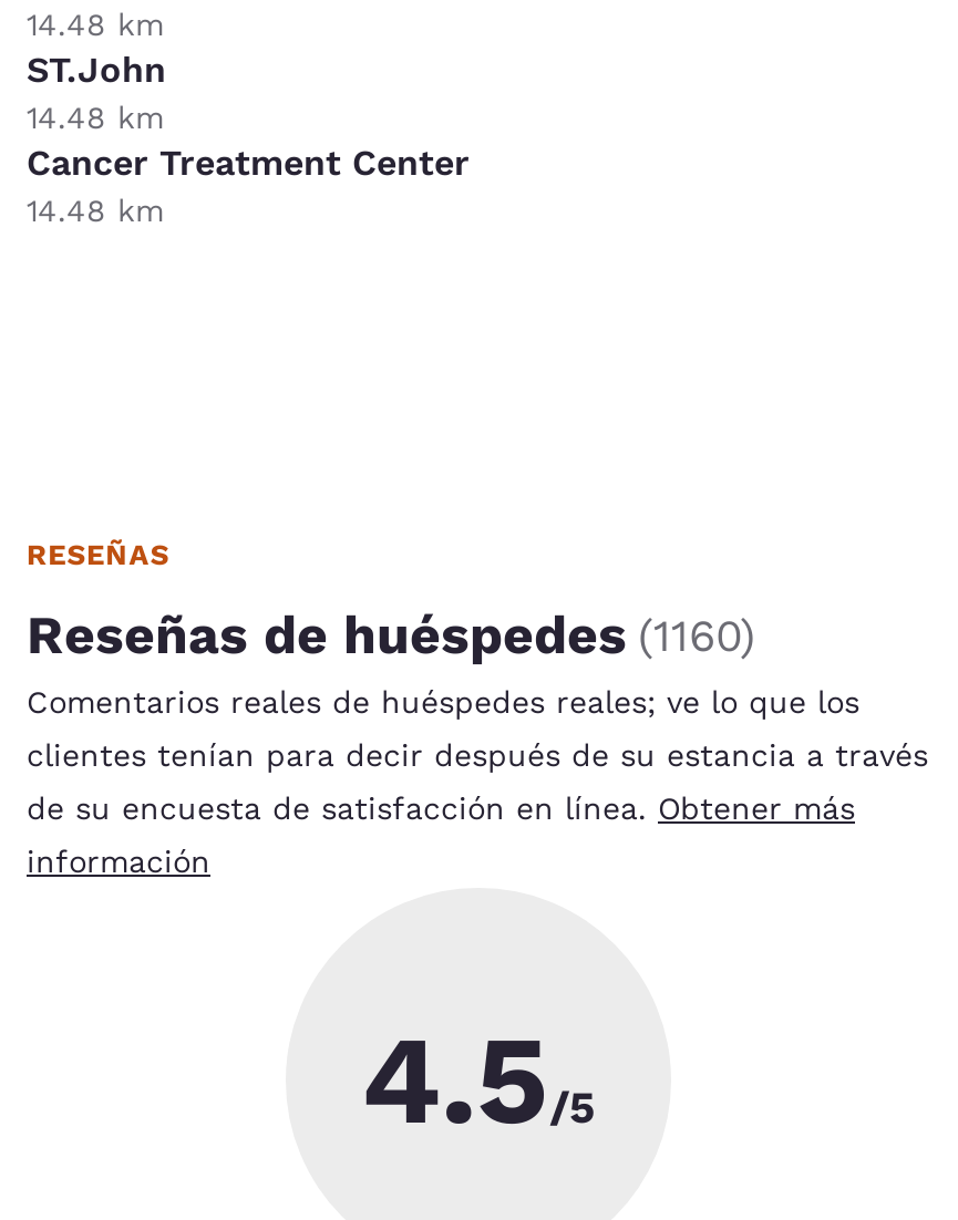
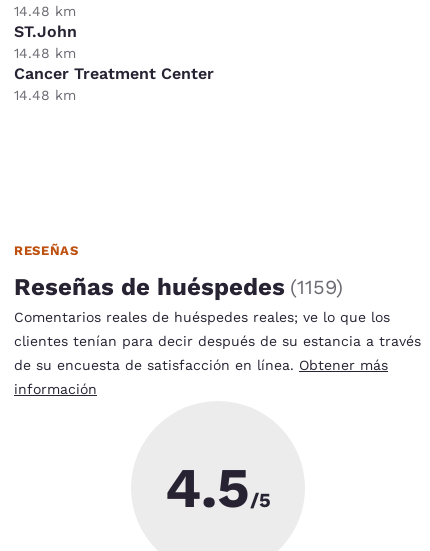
[27,604,755,666] Reseñas de huéspedes (1160) -> [14,273,343,301] Reseñas de huéspedes (1159)

